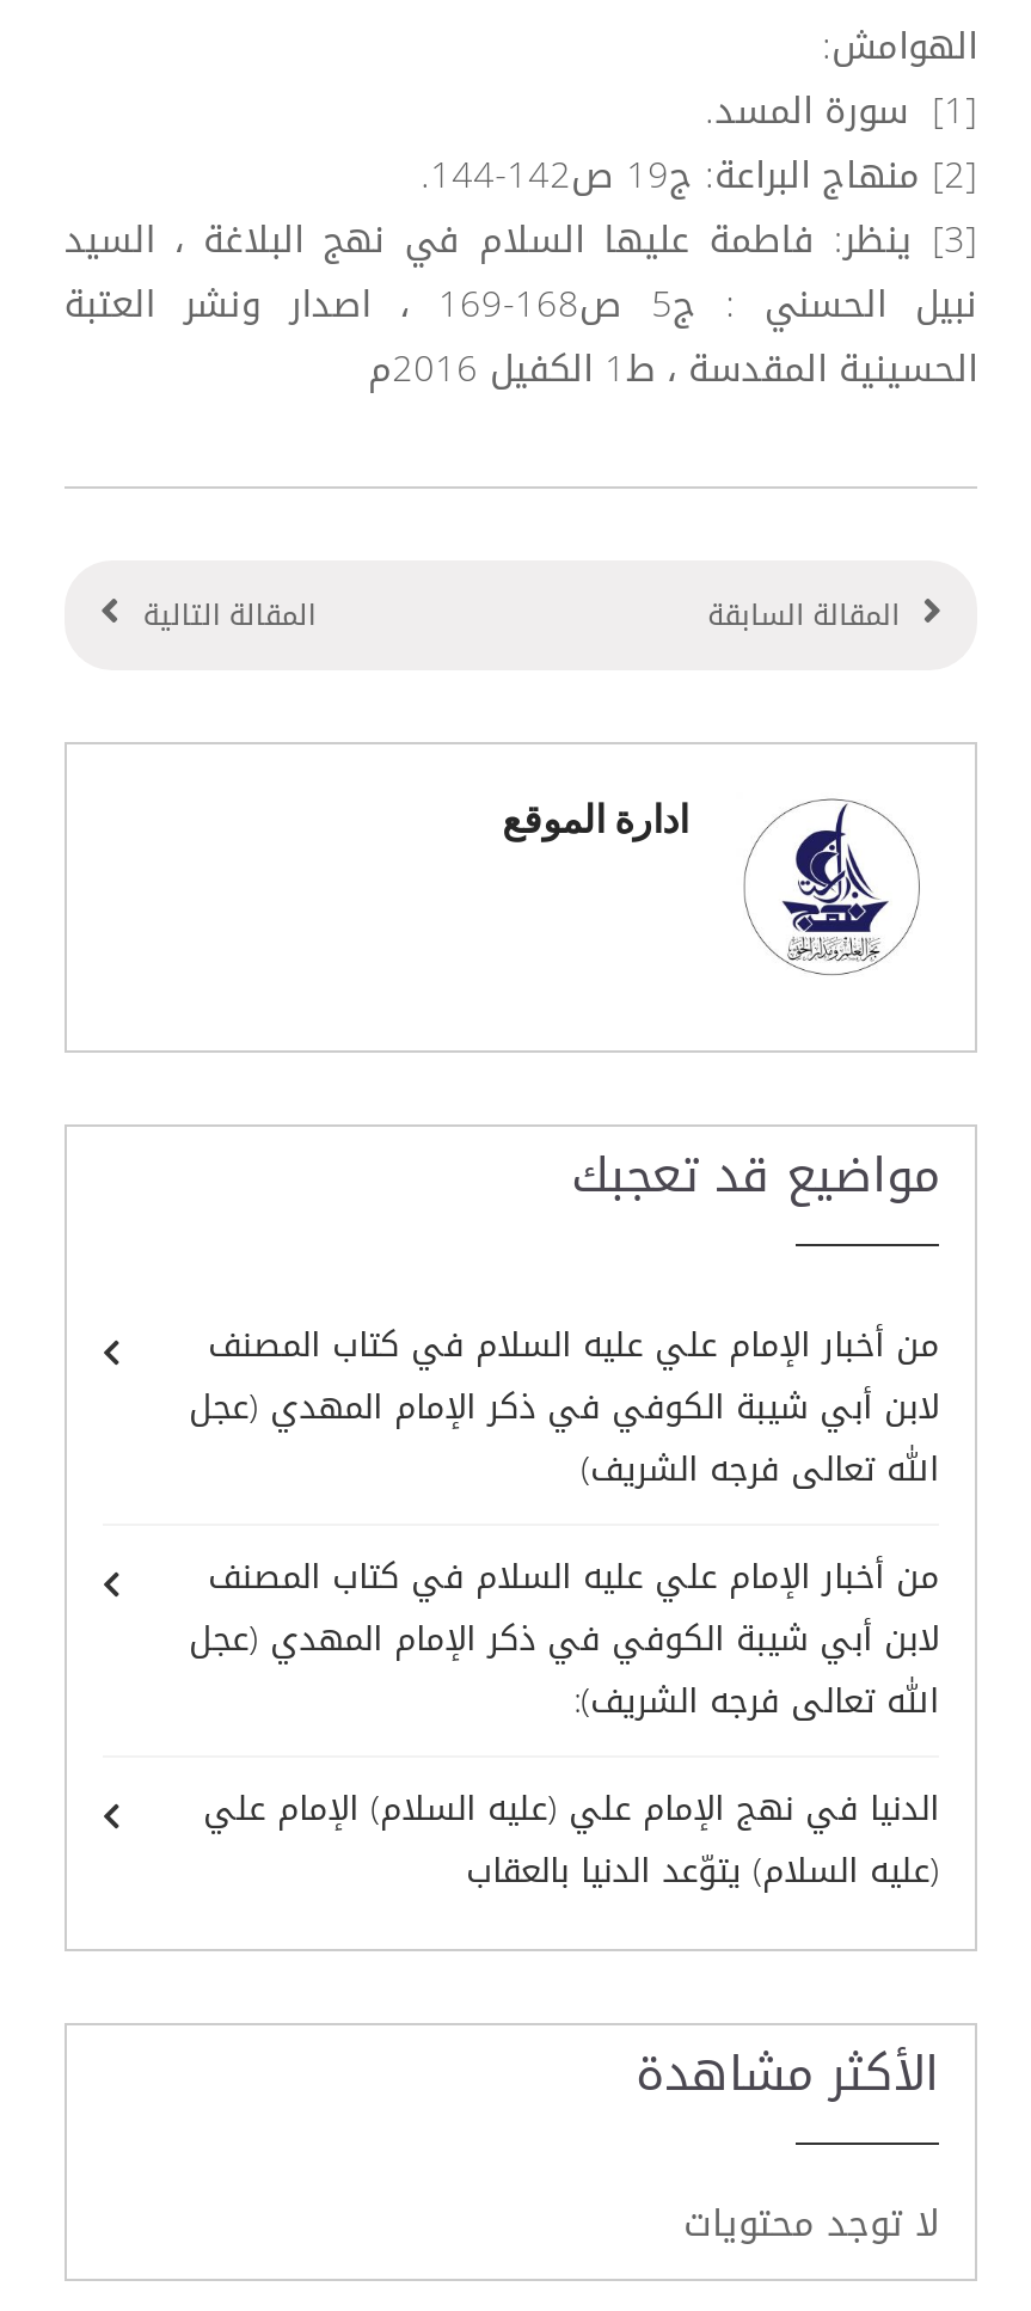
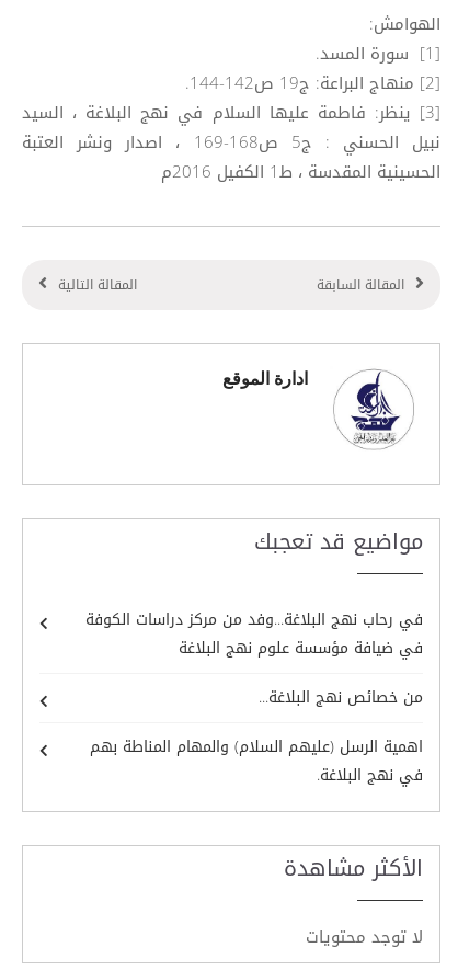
[189,1312,939,1501] من أخبار الإمام علي عليه السلام في كتاب المصنف | لابن أبي شيبة الكوفي في ذكر الإمام المهدي (عجل | الله تعالى فرجه الشريف) -> [86,605,423,663] في رحاب نهج البلاغة...وفد من مركز دراسات الكوفة | في ضيافة مؤسسة علوم نهج البلاغة
[189,1544,939,1733] من أخبار الإمام علي عليه السلام في كتاب المصنف | لابن أبي شيبة الكوفي في ذكر الإمام المهدي (عجل | الله تعالى فرجه الشريف): -> [259,682,423,712] من خصائص نهج البلاغة...
[203,1776,939,1903] الدنيا في نهج الإمام علي (عليه السلام) الإمام علي | (عليه السلام) يتوّعد الدنيا بالعقاب -> [90,732,423,790] اهمية الرسل (عليهم السلام) والمهام المناطة بهم | في نهج البلاغة.

